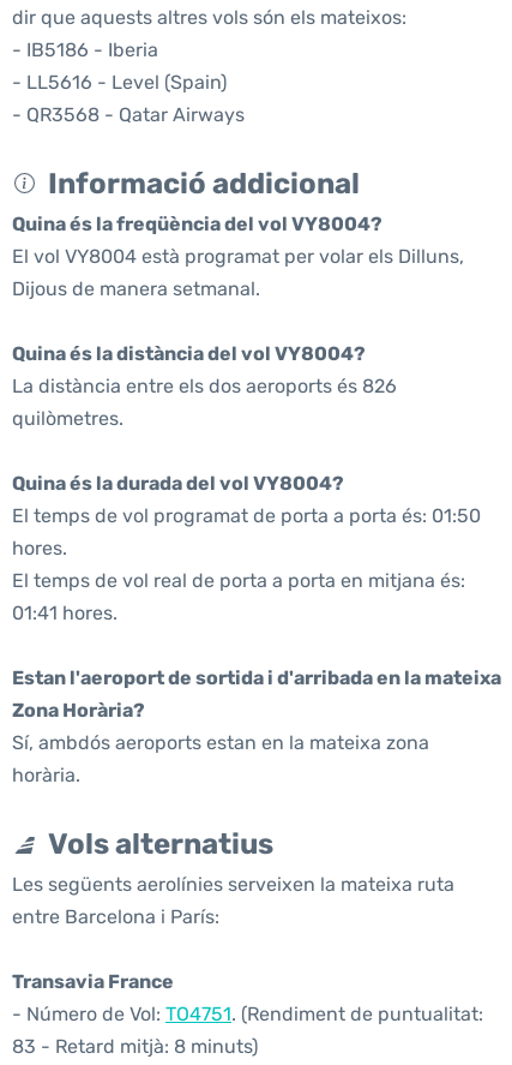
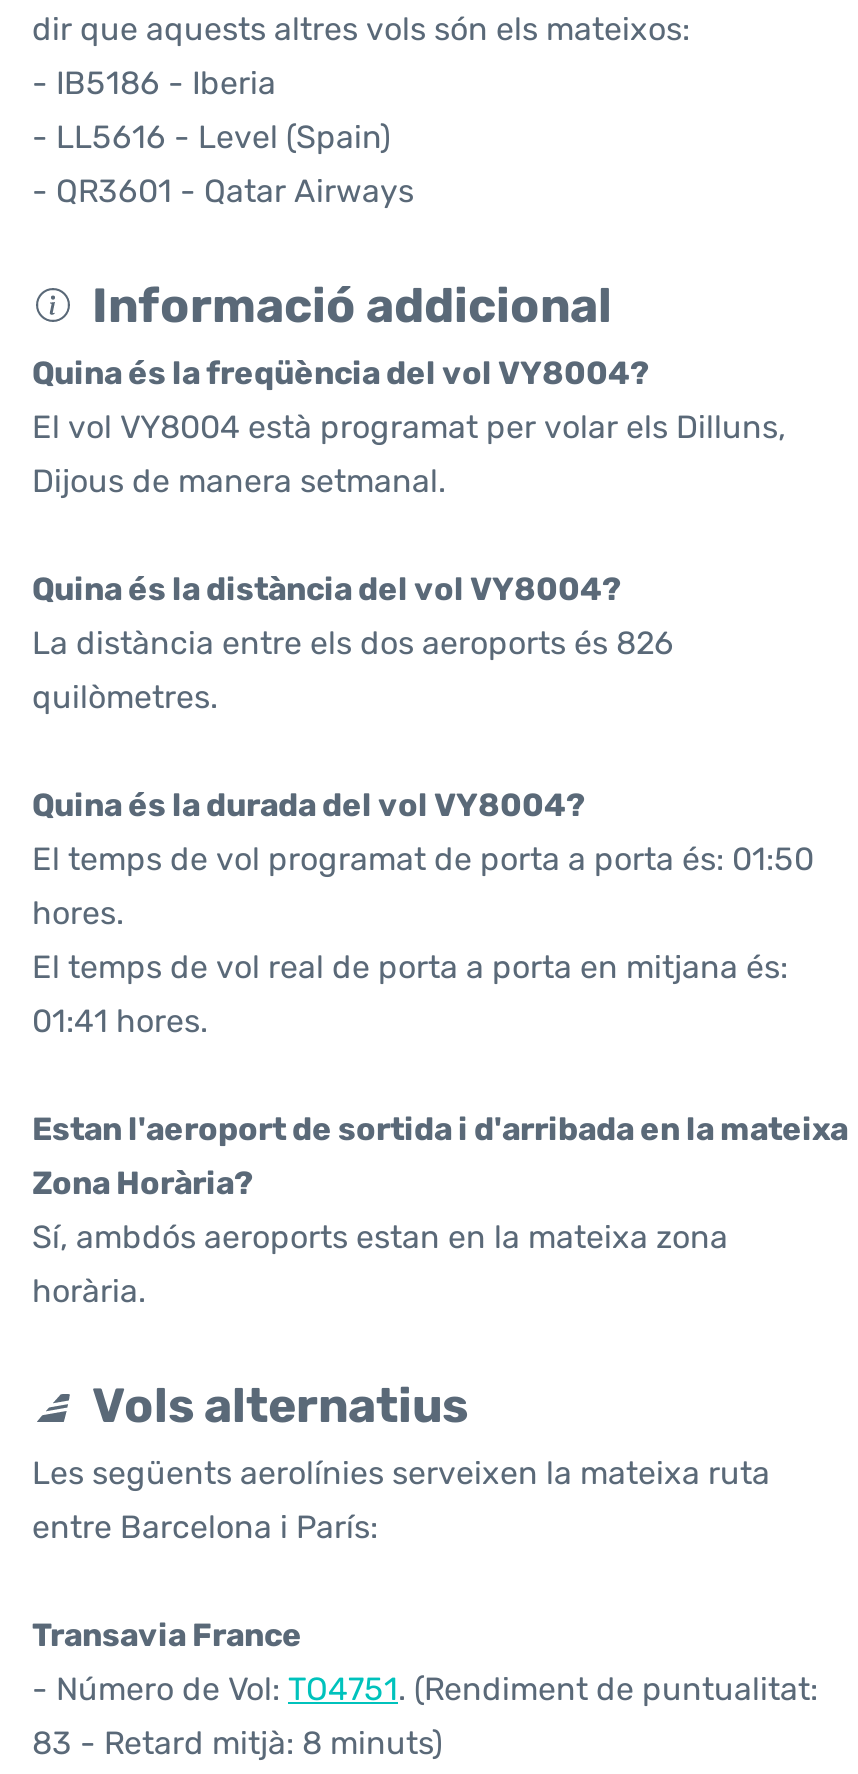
[12,103,245,126] - QR3568 - Qatar Airways -> [32,172,414,210] - QR3601 - Qatar Airways

